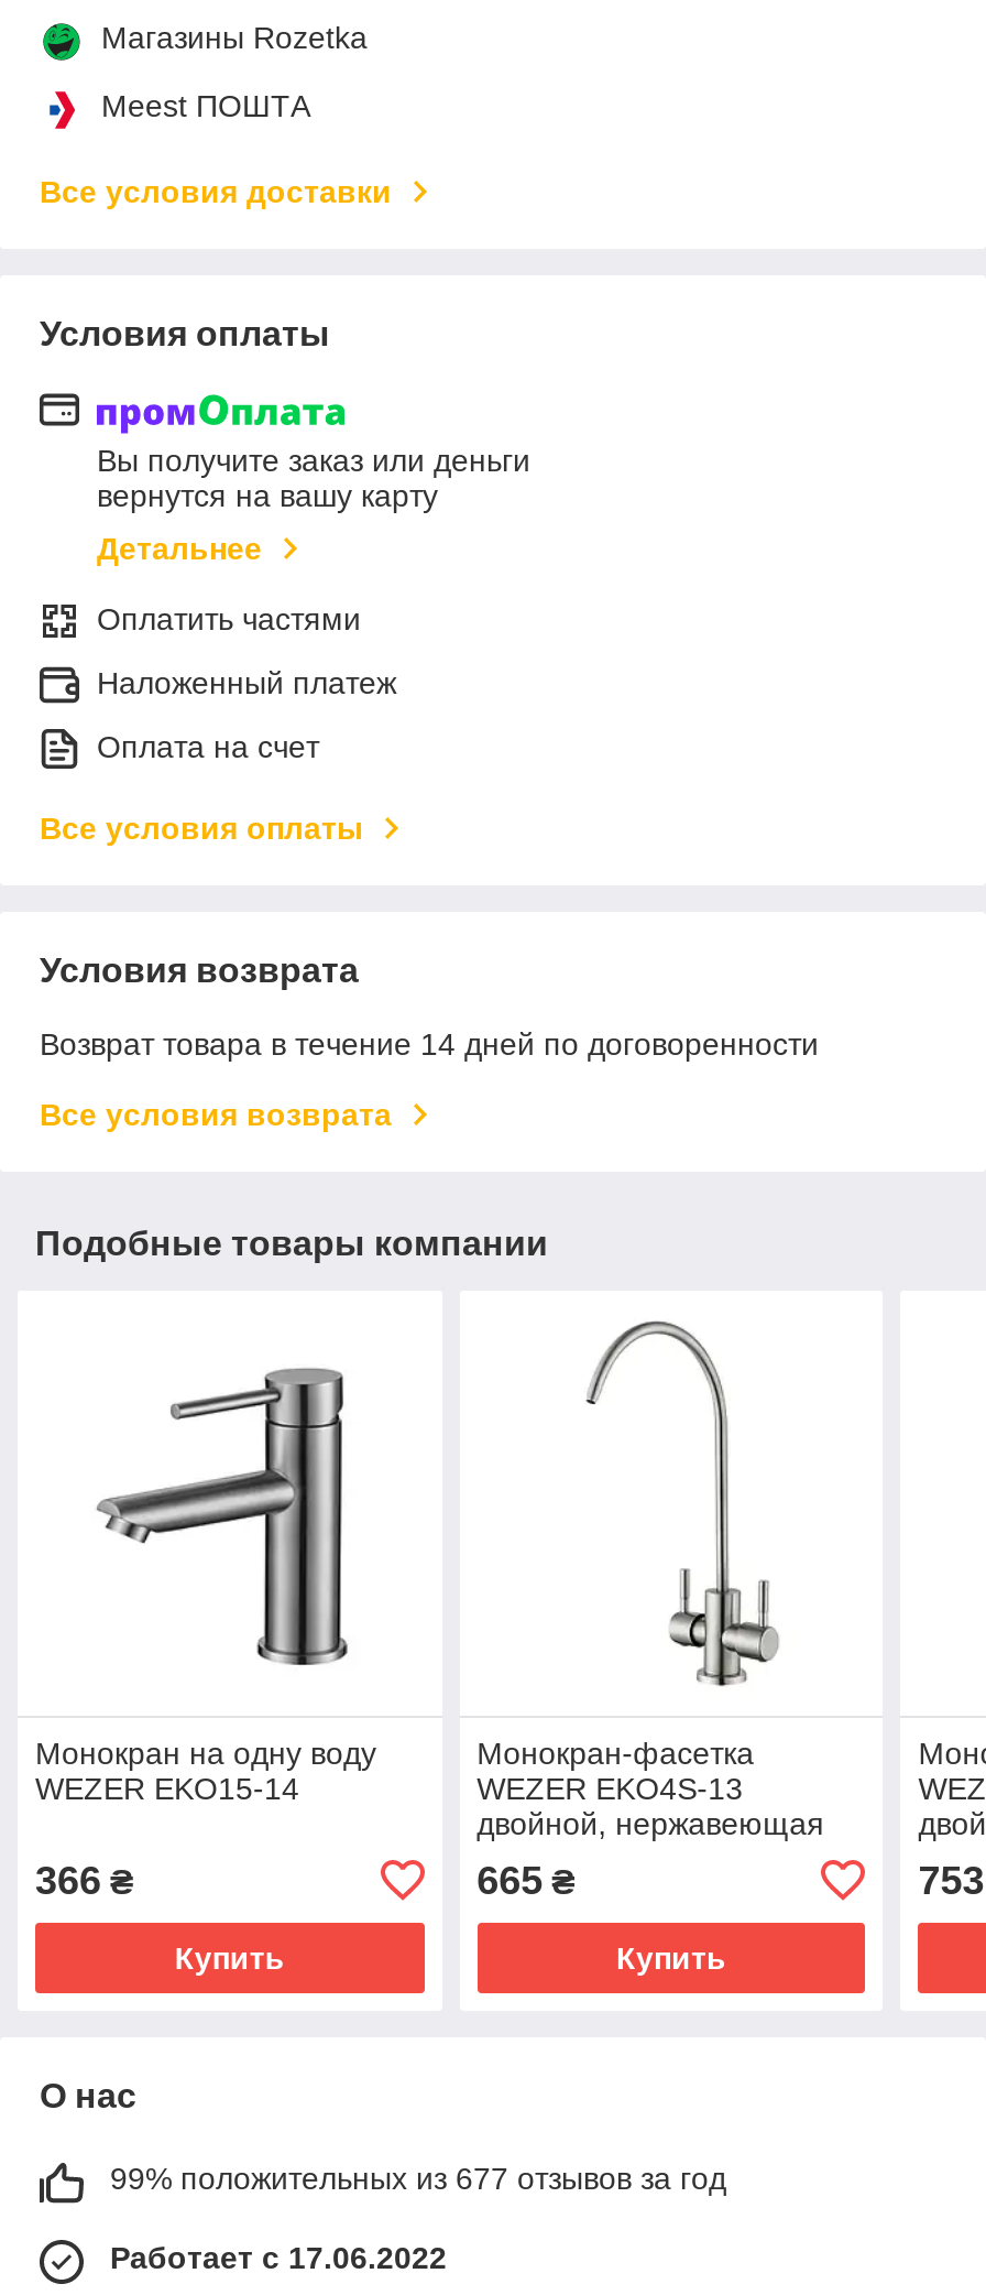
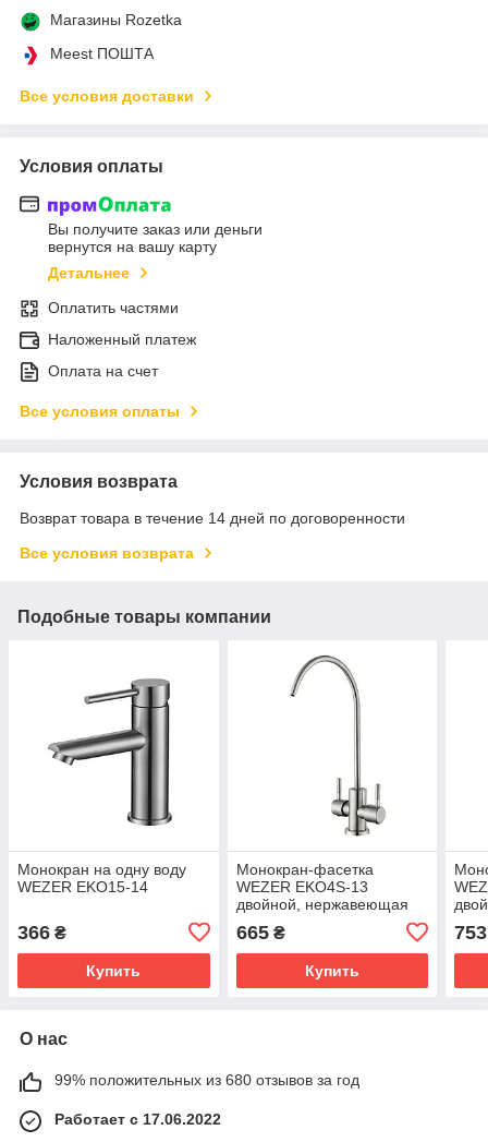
[110,2160,726,2195] 99% положительных из 677 отзывов за год -> [54,1071,359,1088] 99% положительных из 680 отзывов за год

